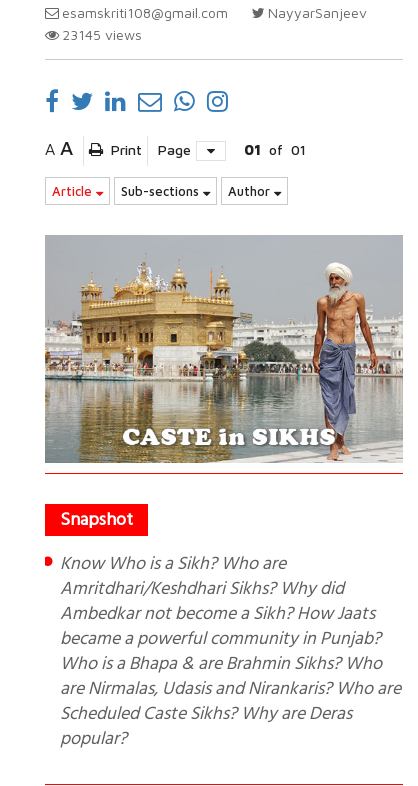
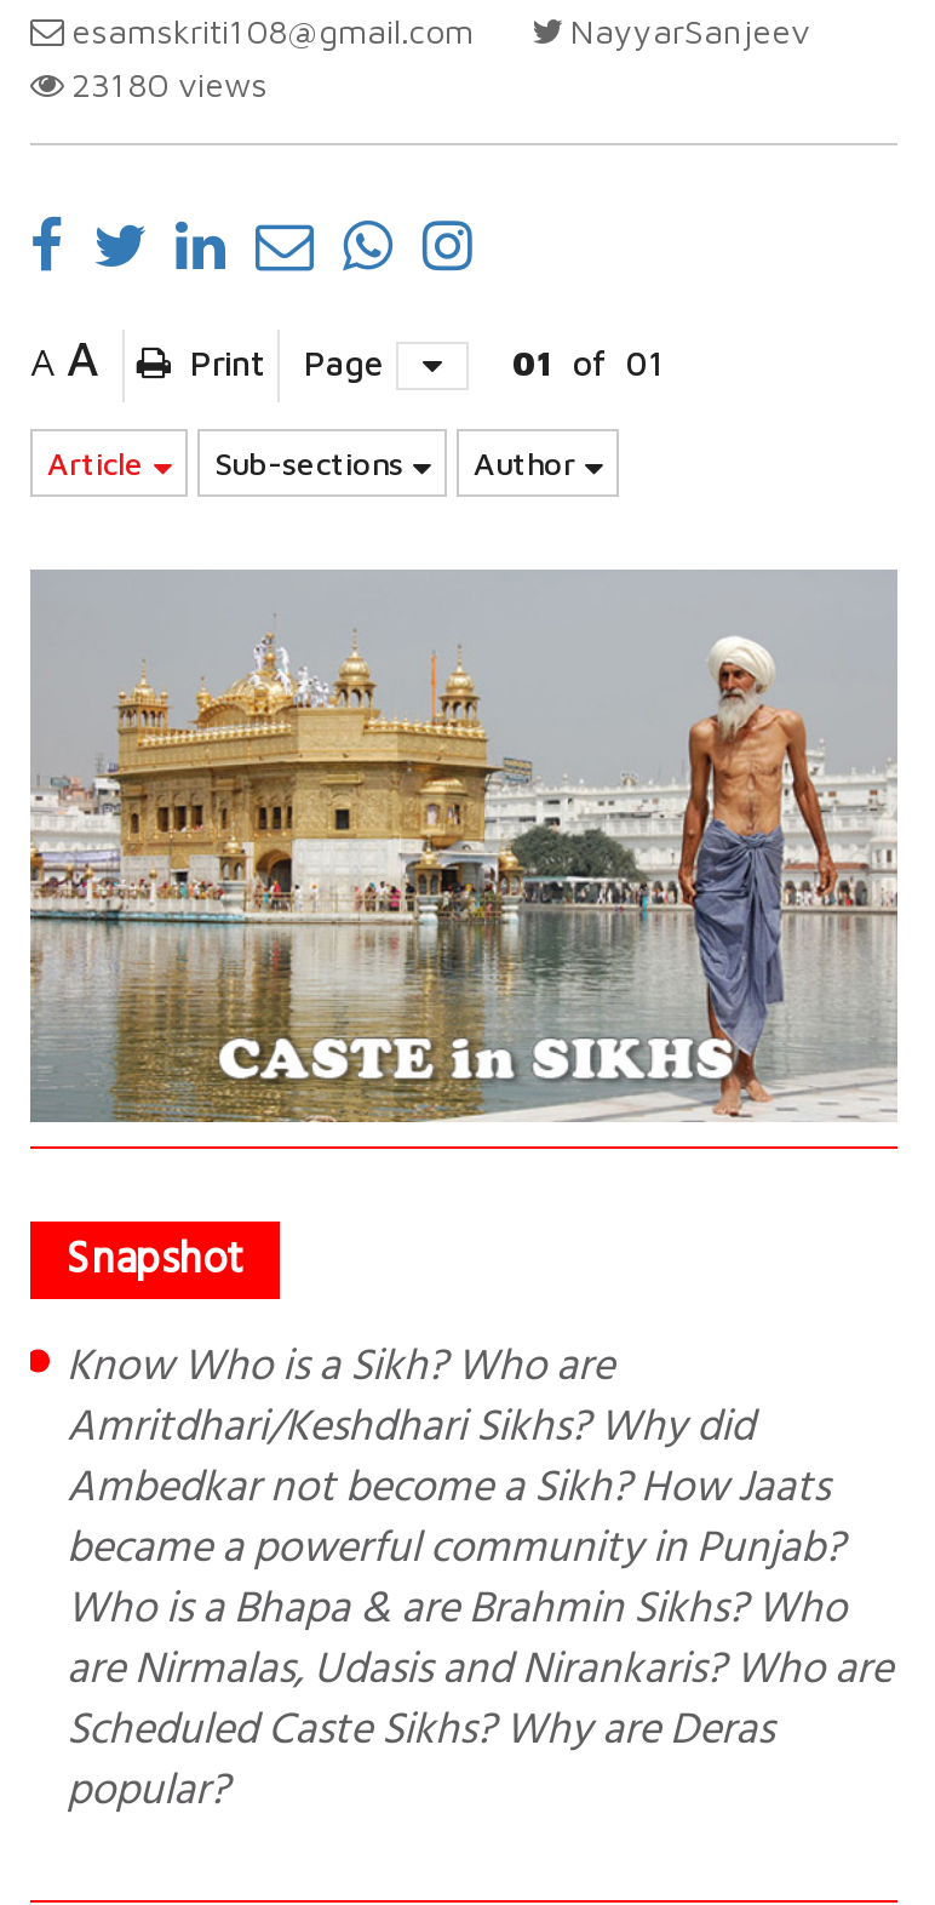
[62,26,142,43] 23145 views -> [71,63,268,104] 23180 views

